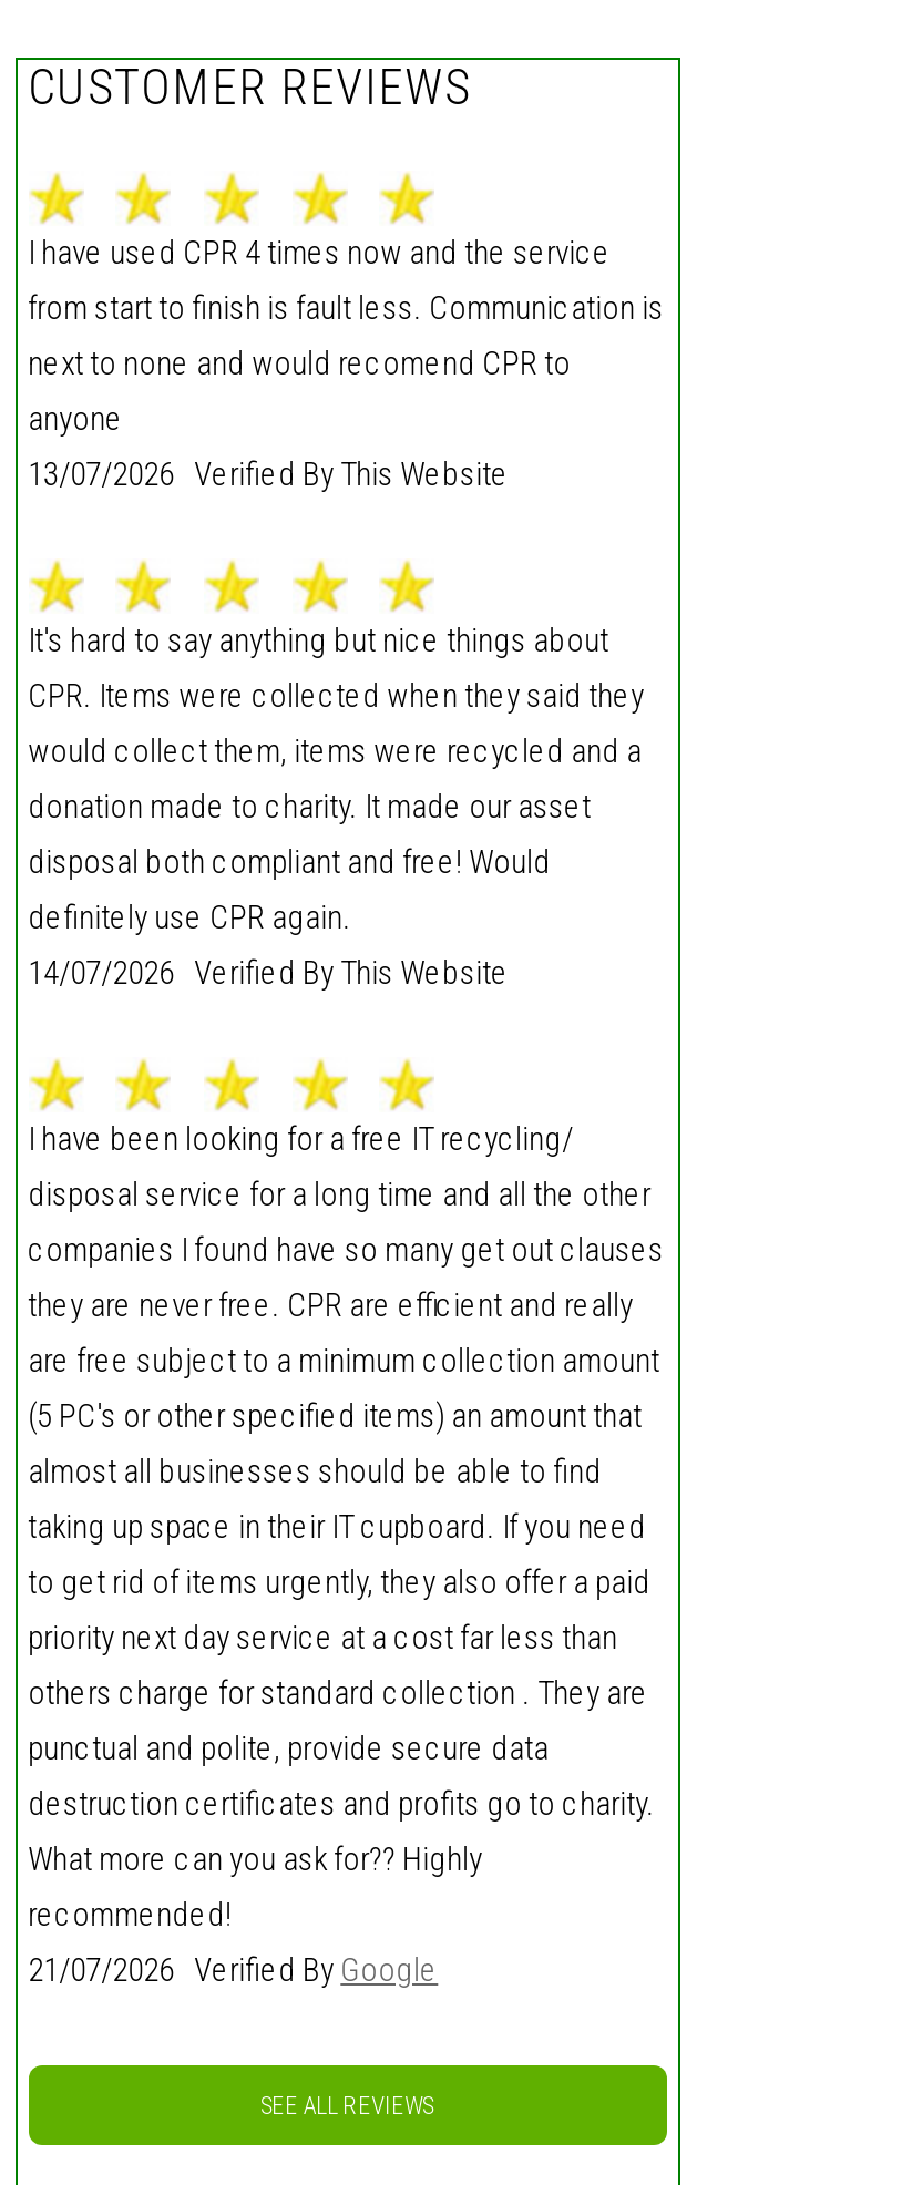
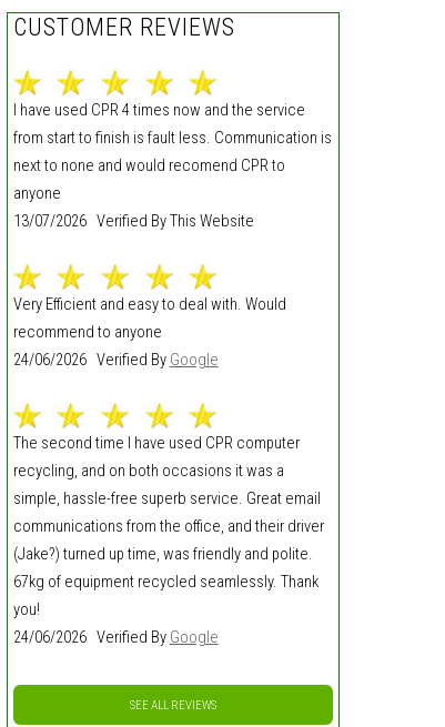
[28,620,644,992] It's hard to say anything but nice things about | CPR. Items were collected when they said they | would collect them, items were recycled and a | donation made to charity. It made our asset | disposal both compliant and free! Would | definitely use CPR again. | 14/07/2026 Verified By This Website -> [13,294,286,369] Very Efficient and easy to deal with. Would | recommend to anyone | 24/06/2026 Verified By Google
[28,1118,664,1989] I have been looking for a free IT recycling/ | disposal service for a long time and all the other | companies I found have so many get out clauses | they are never free. CPR are efficient and really | are free subject to a minimum collection amount | (5 PC's or other specified items) an amount that | almost all businesses should be able to find | taking up space in their IT cupboard. If you need | to get rid of items urgently, they also offer a paid | priority next day service at a cost far less than | others charge for standard collection . They are | punctual and polite, provide secure data | destruction certificates and profits go to charity. | What more can you ask for?? Highly | recommended! | 21/07/2026 Verified By Google -> [13,433,324,647] The second time I have used CPR computer | recycling, and on both occasions it was a | simple, hassle-free superb service. Great email | communications from the office, and their driver | (Jake?) turned up time, was friendly and polite. | 67kg of equipment recycled seamlessly. Thank | you! | 24/06/2026 Verified By Google

